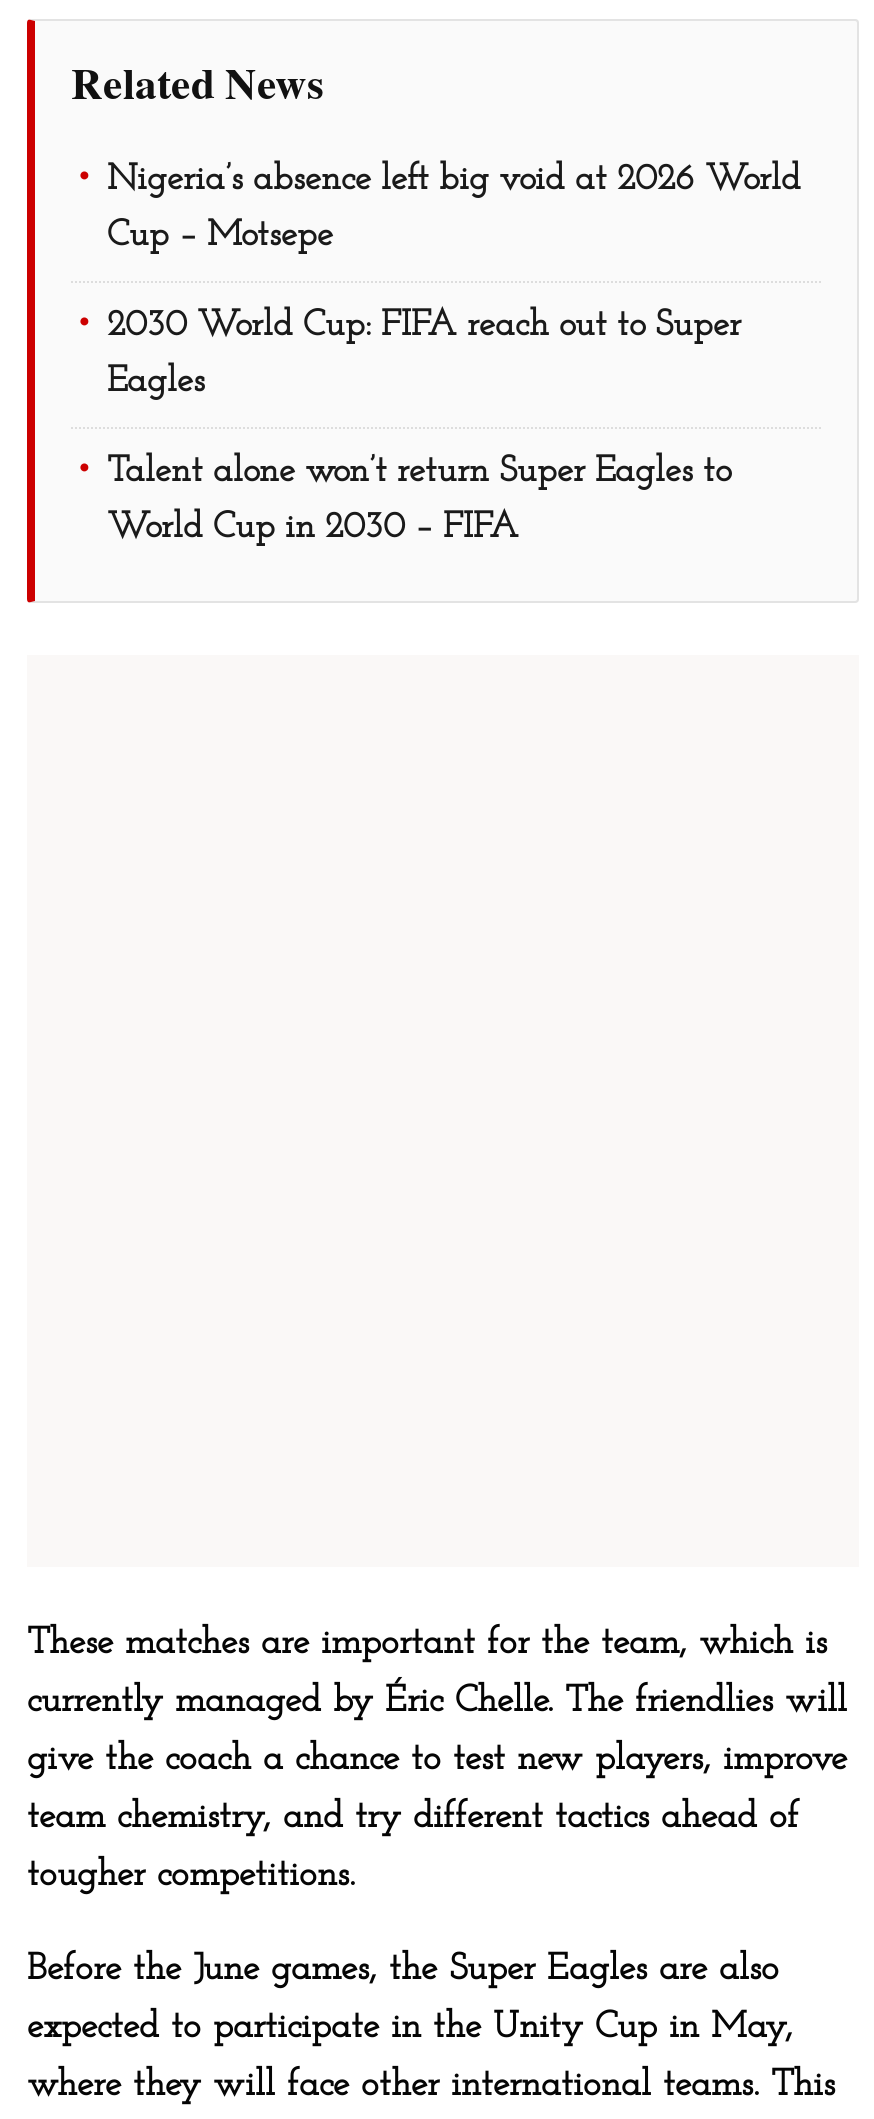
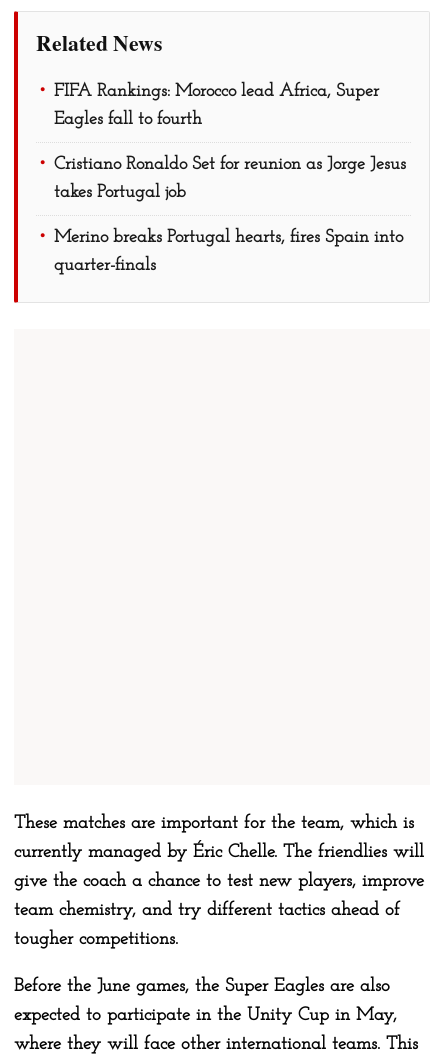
[107,162,801,200] Nigeria’s absence left big void at 2026 World -> [54,82,379,101] FIFA Rankings: Morocco lead Africa, Super
[107,218,333,256] Cup – Motsepe -> [54,110,202,129] Eagles fall to fourth
[107,308,741,346] 2030 World Cup: FIFA reach out to Super -> [54,155,406,174] Cristiano Ronaldo Set for reunion as Jorge Jesus
[107,364,205,402] Eagles -> [54,183,186,202] takes Portugal job
[107,454,731,492] Talent alone won’t return Super Eagles to -> [54,228,403,247] Merino breaks Portugal hearts, fires Spain into
[107,510,519,548] World Cup in 2030 – FIFA -> [54,256,156,275] quarter-finals

